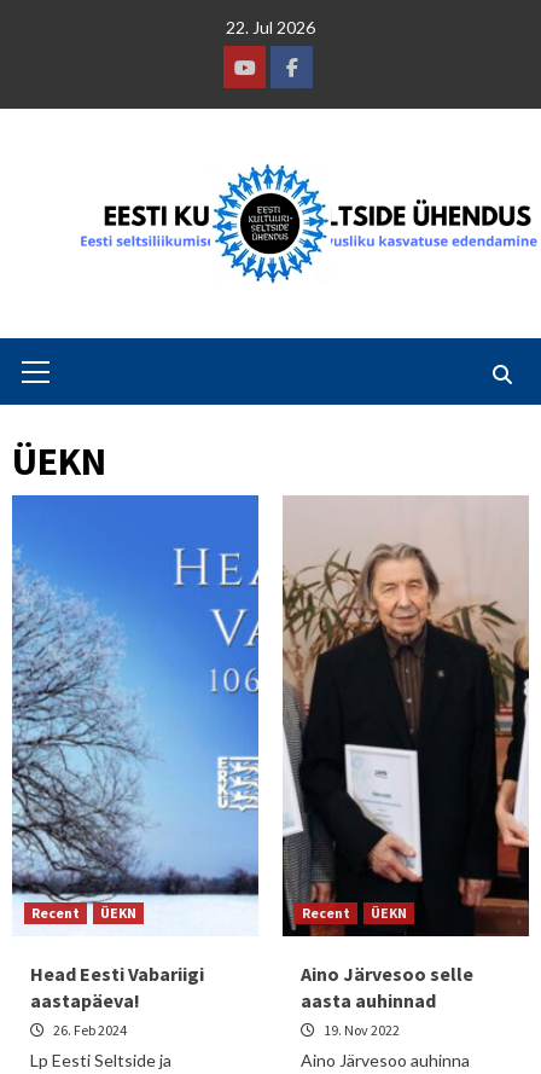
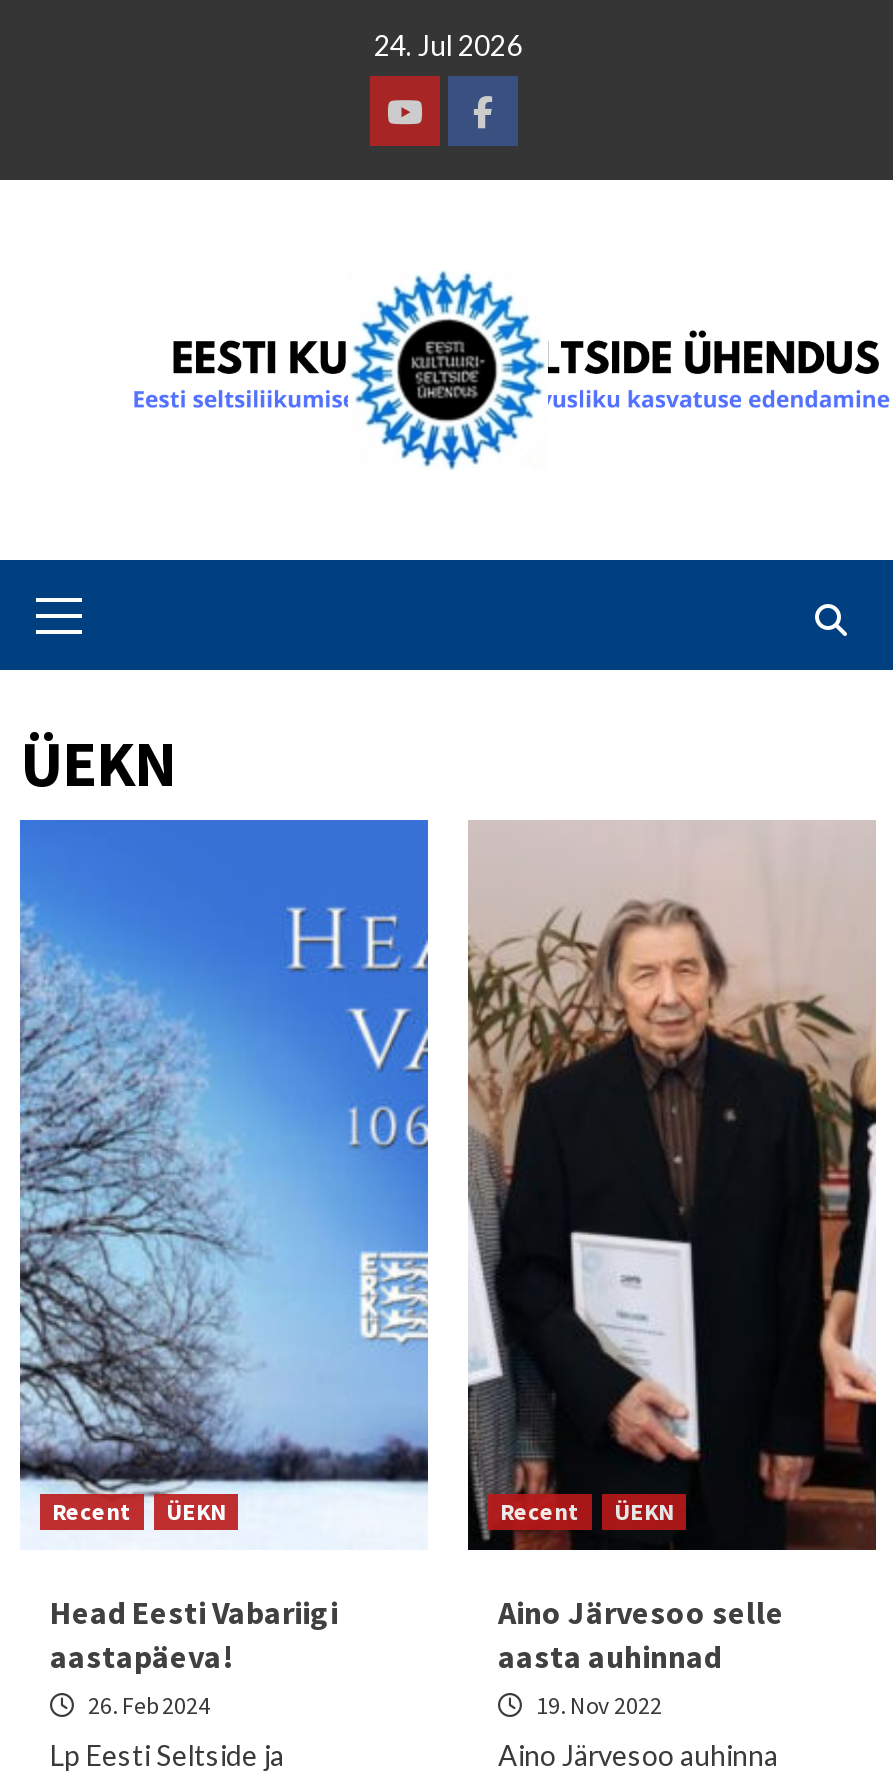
[226,17,315,37] 22. Jul 2026 -> [374,28,522,62] 24. Jul 2026

